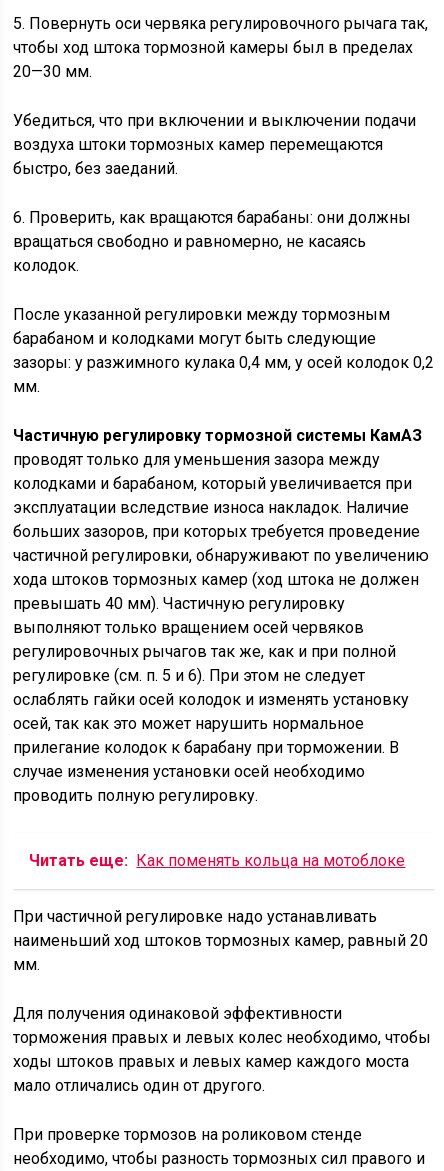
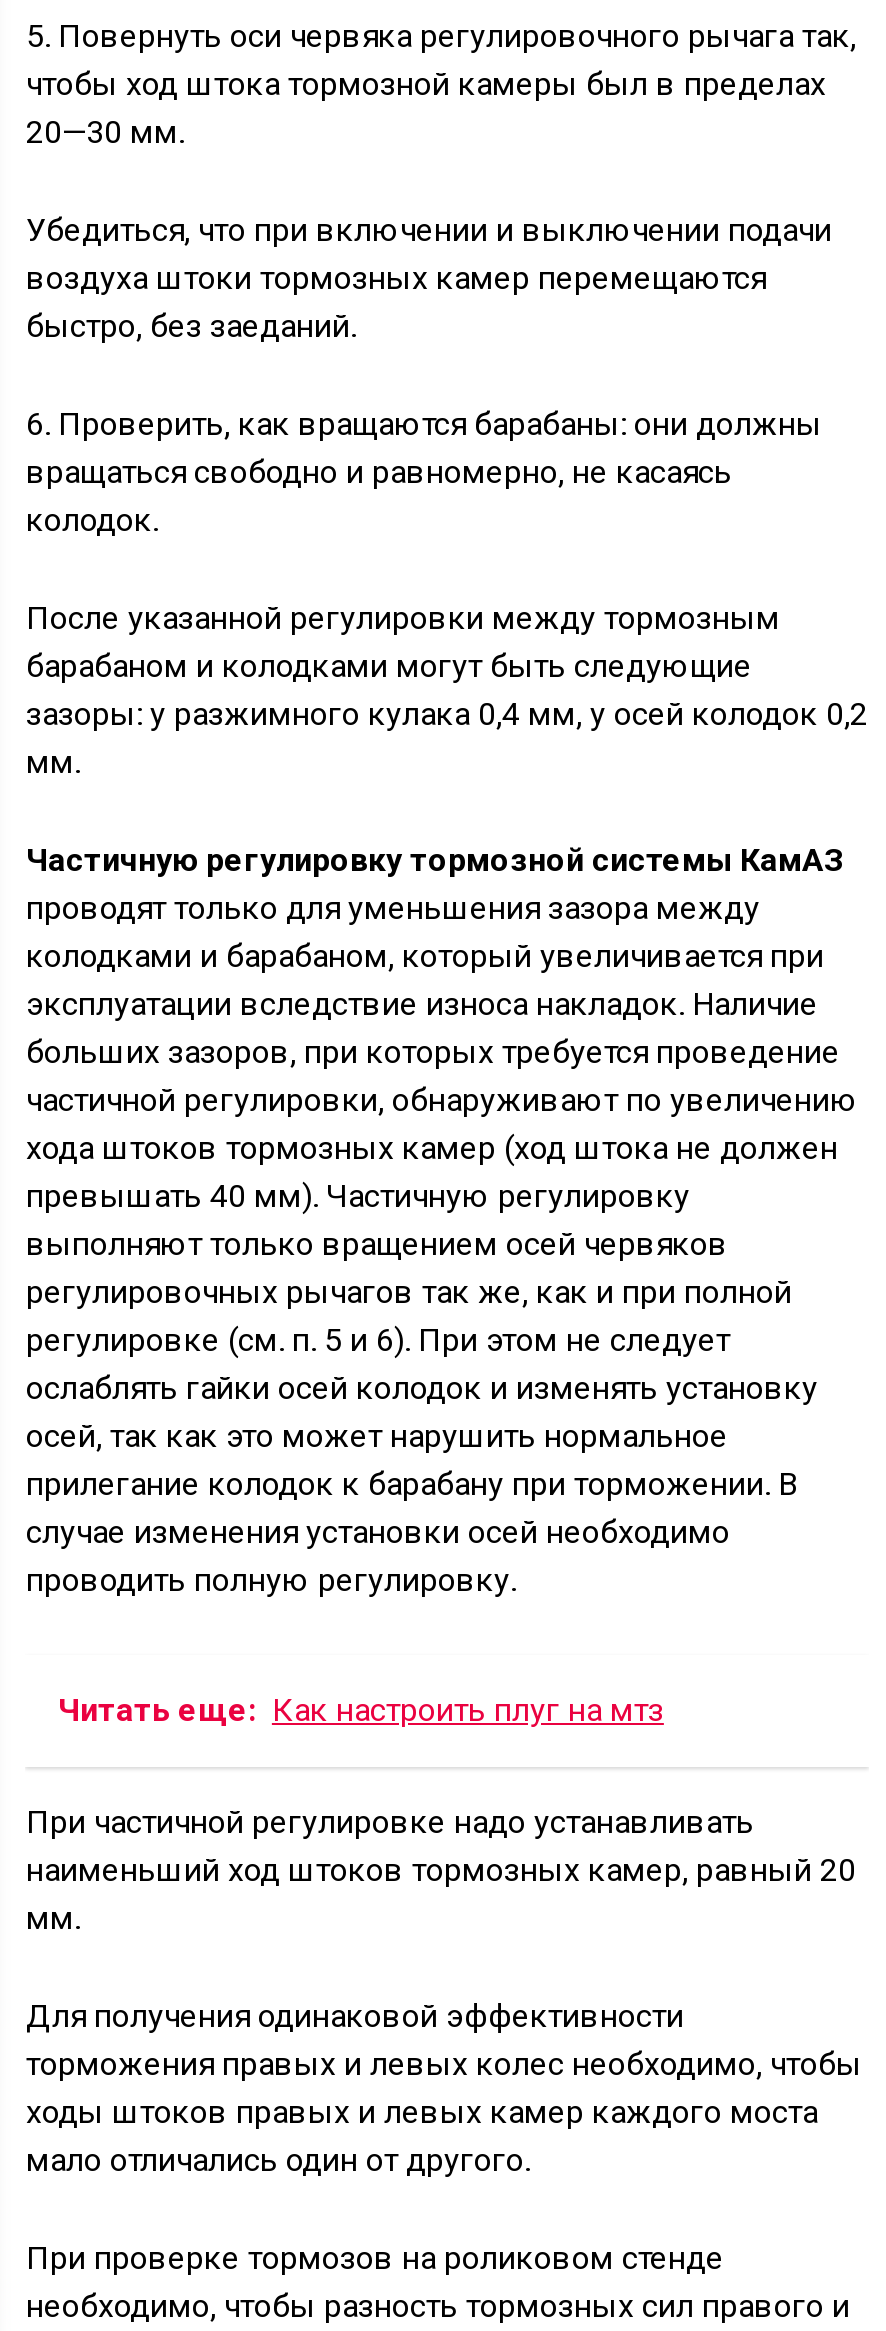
[29,851,405,870] Читать еще: Как поменять кольца на мотоблоке -> [58,1691,664,1729] Читать еще: Как настроить плуг на мтз

